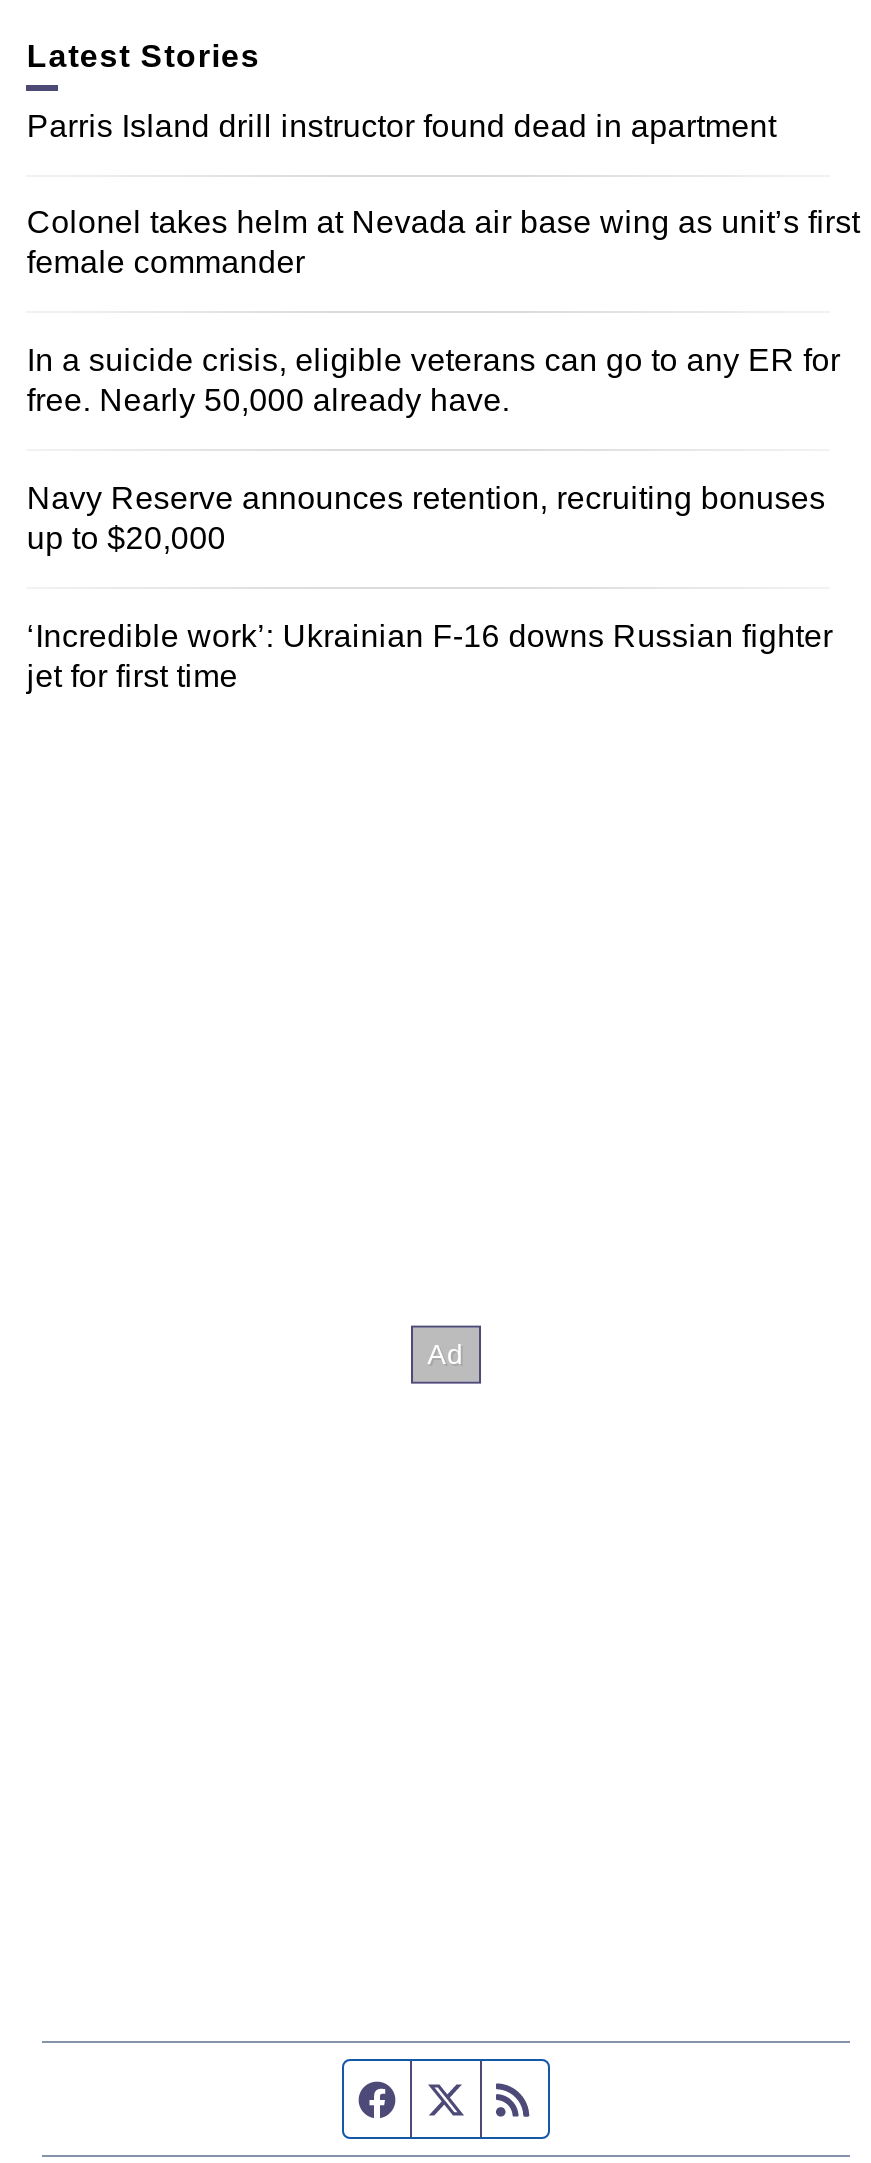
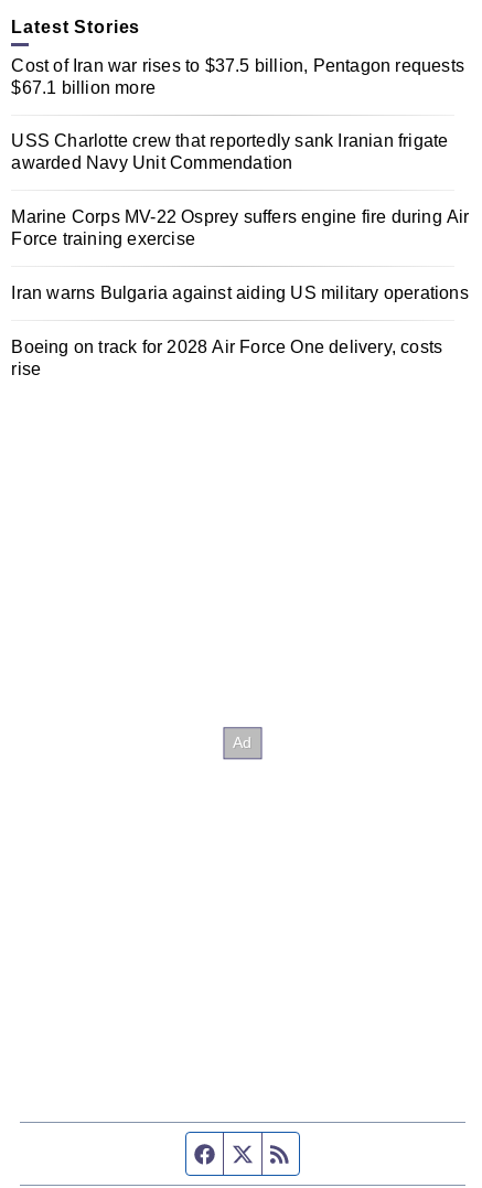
[27,108,776,142] Parris Island drill instructor found dead in apartment -> [11,56,464,97] Cost of Iran war rises to $37.5 billion, Pentagon requests | $67.1 billion more
[27,206,860,280] Colonel takes helm at Nevada air base wing as unit’s first | female commander -> [11,132,448,173] USS Charlotte crew that reportedly sank Iranian frigate | awarded Navy Unit Commendation
[27,343,840,417] In a suicide crisis, eligible veterans can go to any ER for | free. Nearly 50,000 already have. -> [11,208,469,248] Marine Corps MV-22 Osprey suffers engine fire during Air | Force training exercise
[27,481,826,555] Navy Reserve announces retention, recruiting bonuses | up to $20,000 -> [11,283,469,302] Iran warns Bulgaria against aiding US military operations
[27,619,833,693] ‘Incredible work’: Ukrainian F-16 downs Russian fighter | jet for first time -> [11,337,443,378] Boeing on track for 2028 Air Force One delivery, costs | rise

